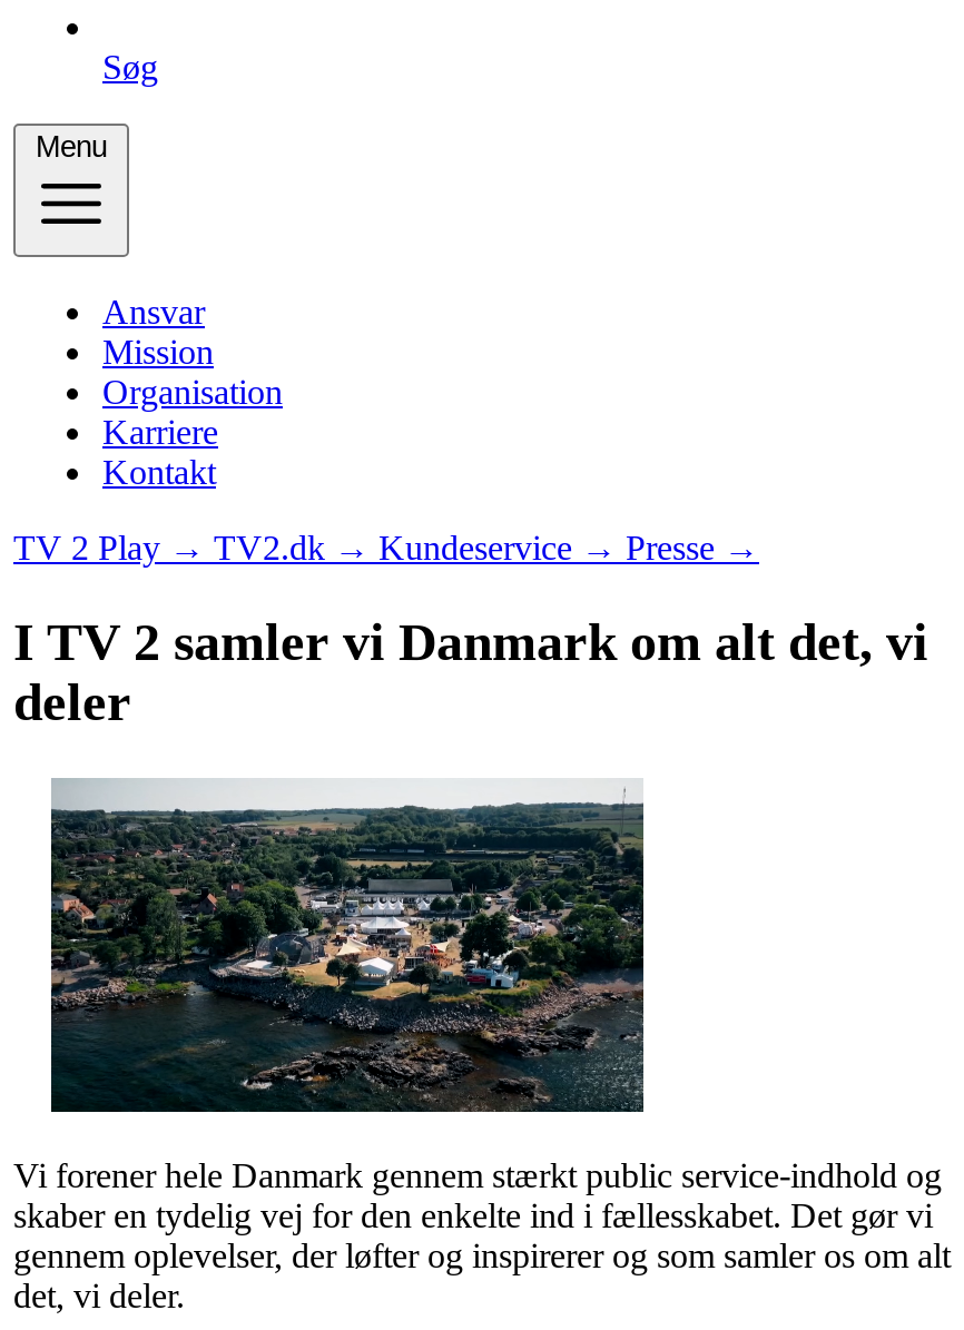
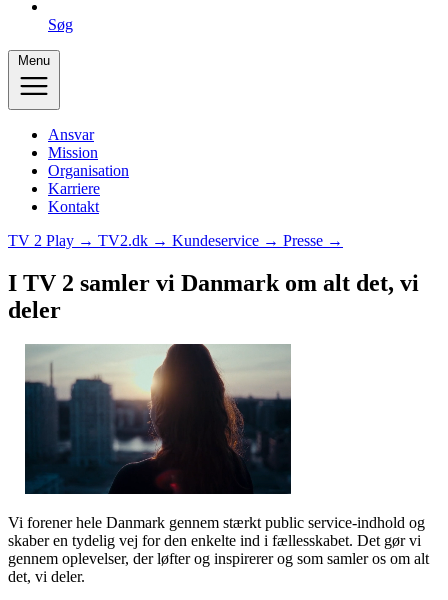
[49,778,646,1112] [image] -> [24,343,291,493] [image]

